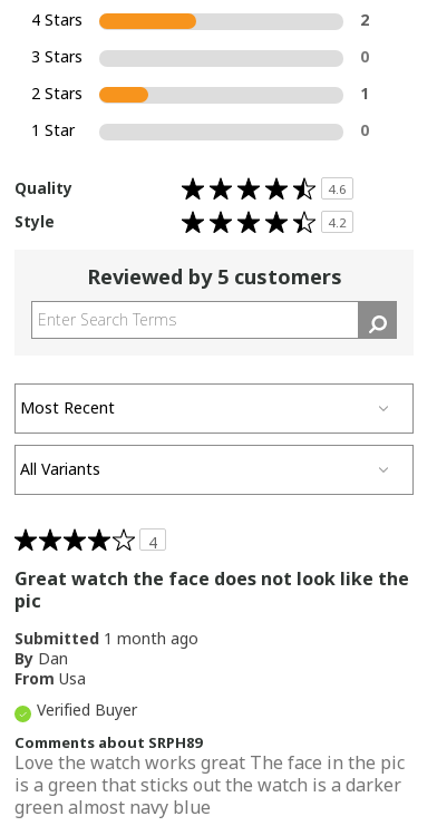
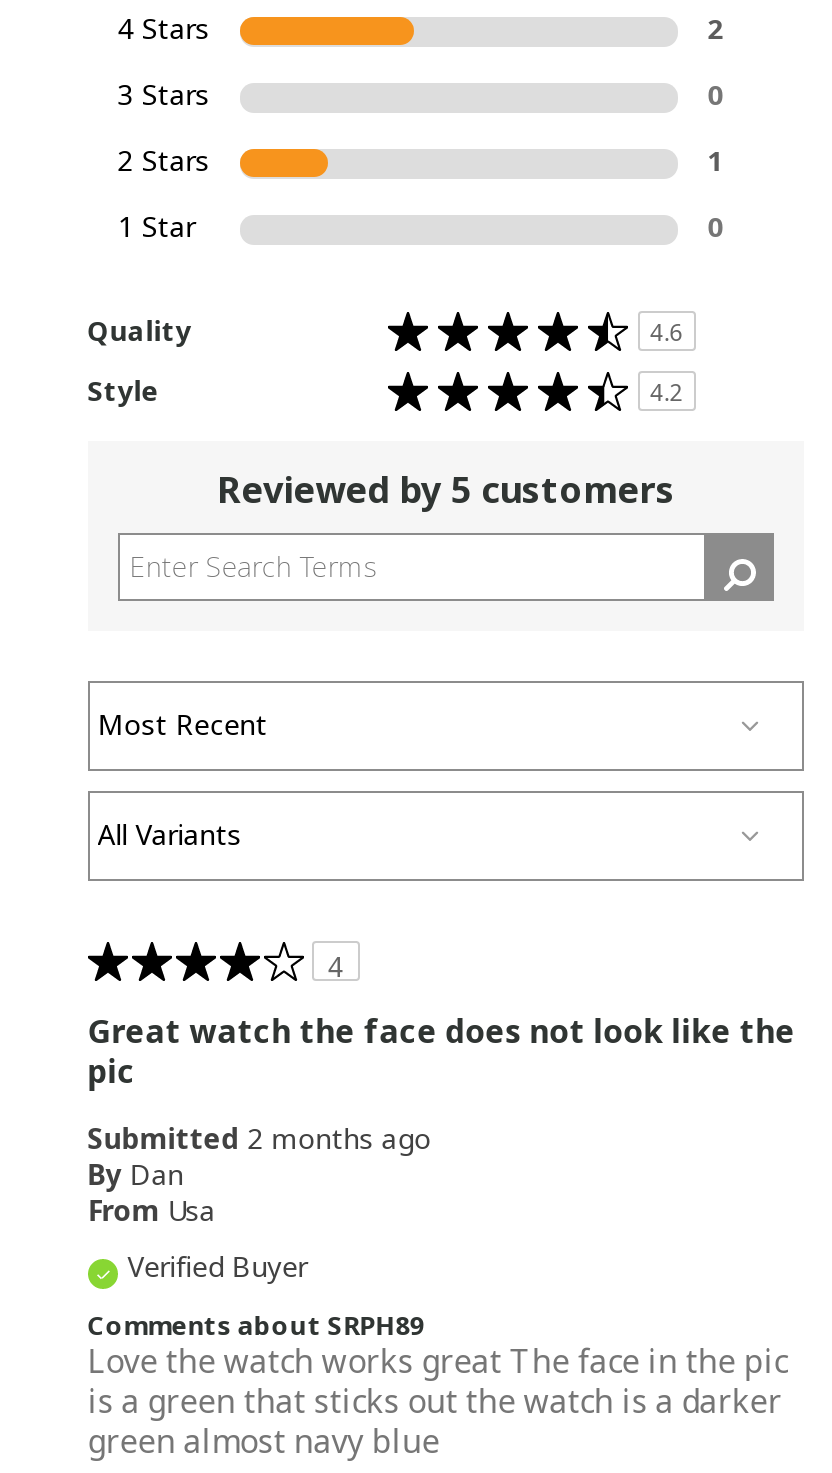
[14,627,198,649] Submitted 1 month ago -> [88,1119,432,1157] Submitted 2 months ago

